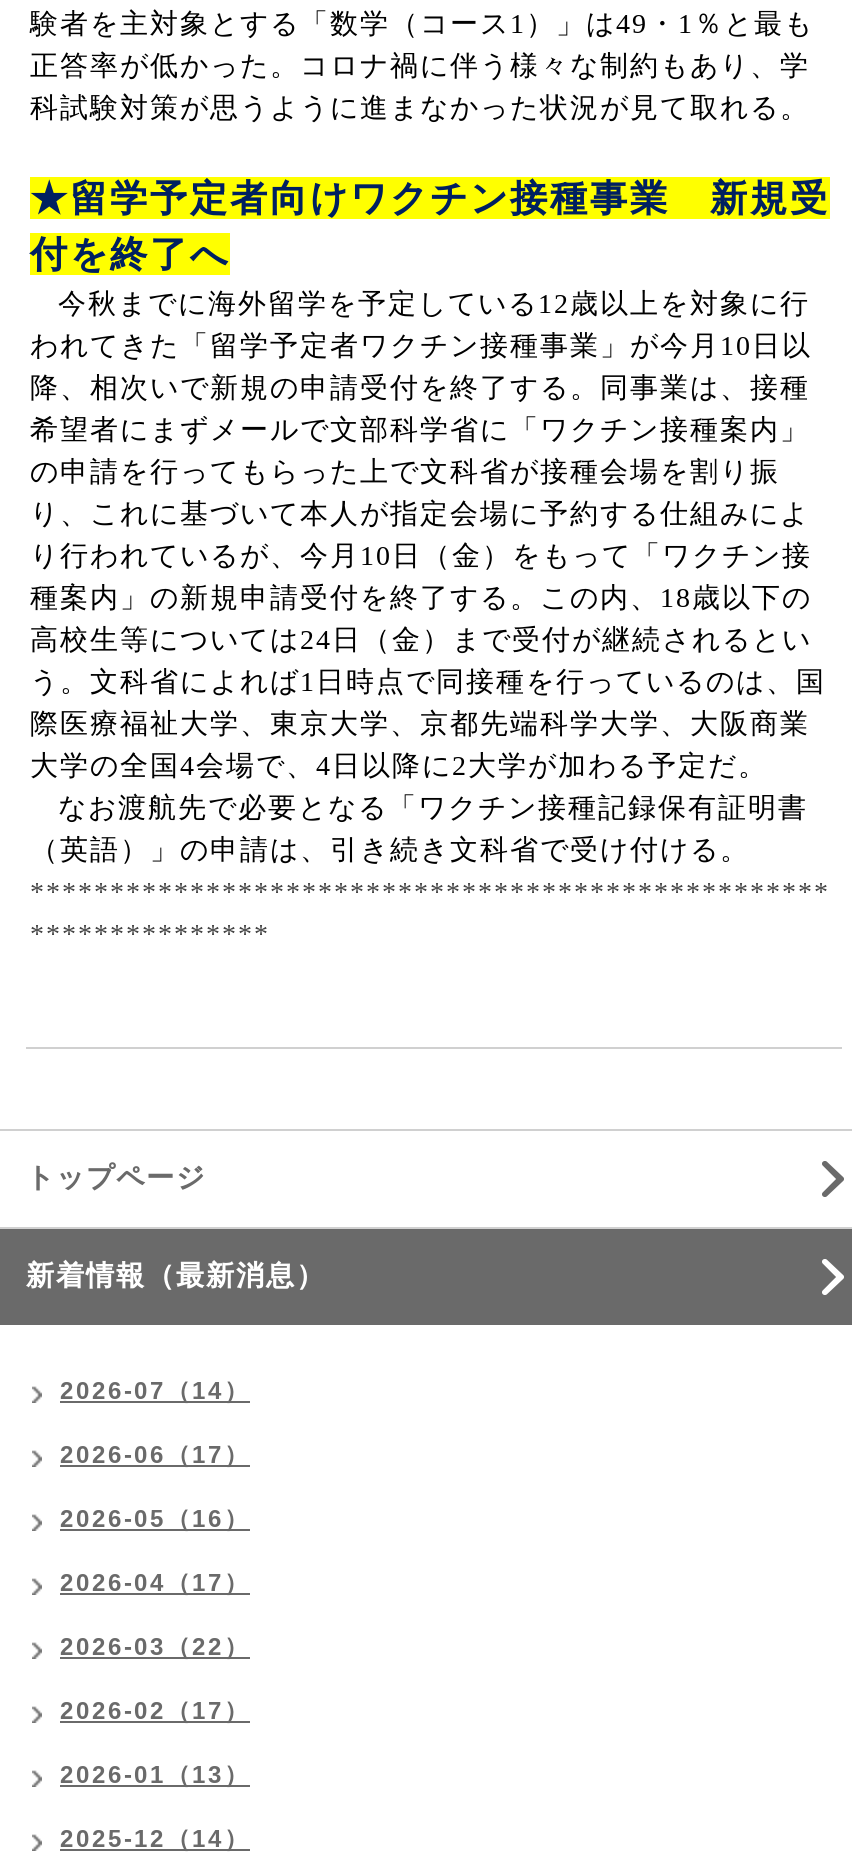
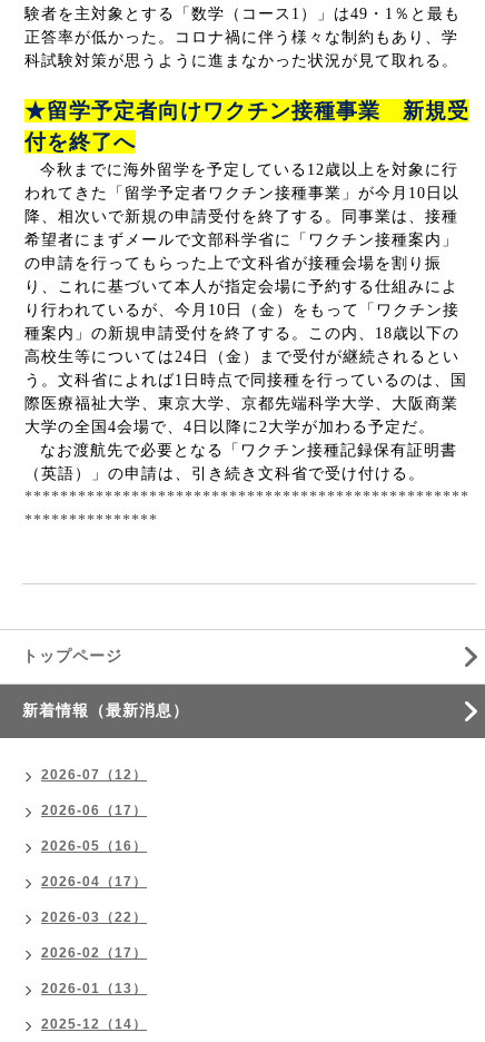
[60,1377,250,1405] 2026-07（14） -> [41,767,147,783] 2026-07（12）

